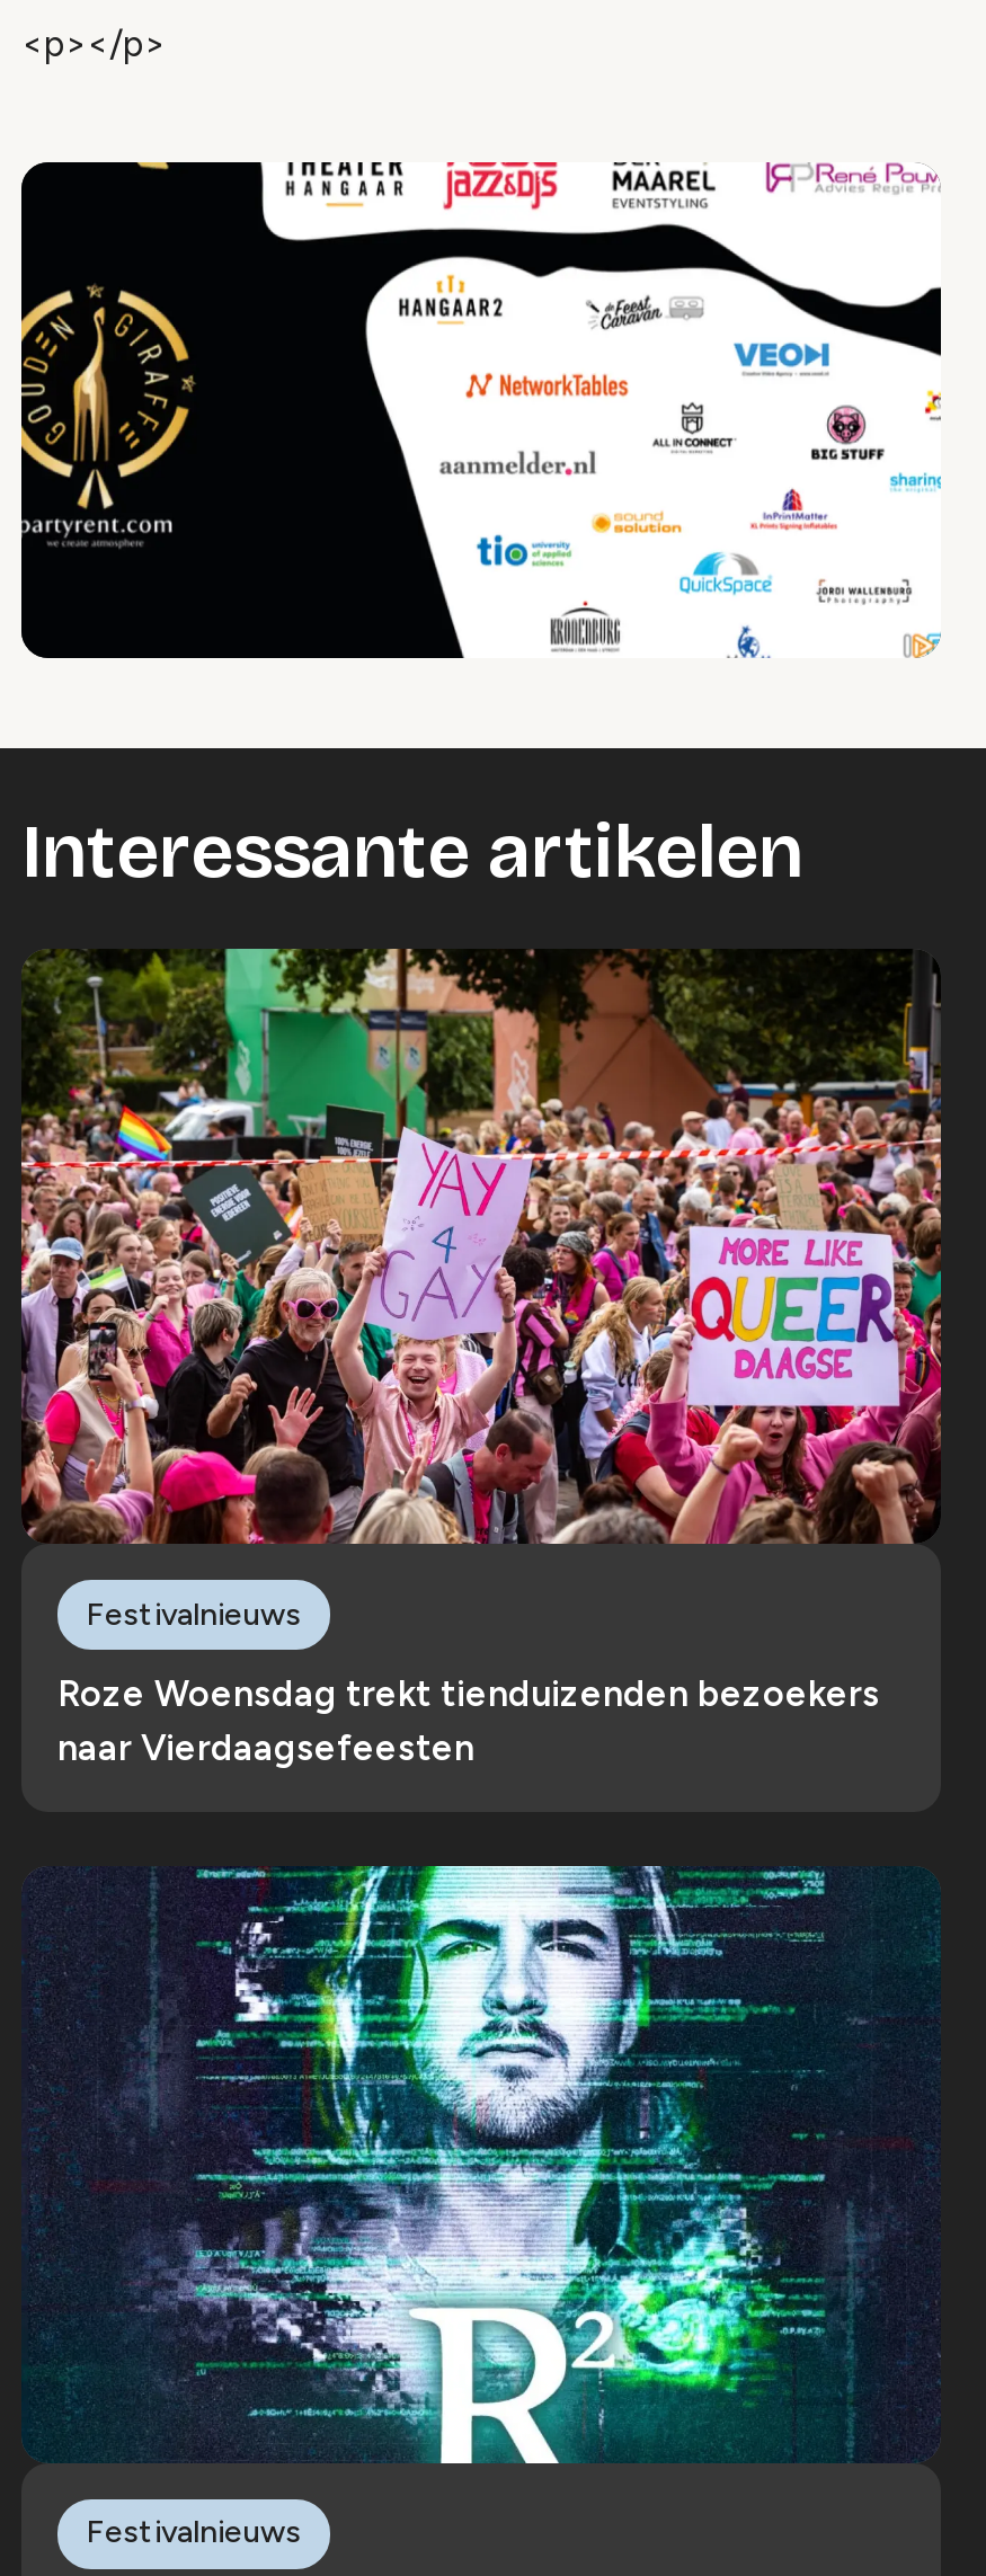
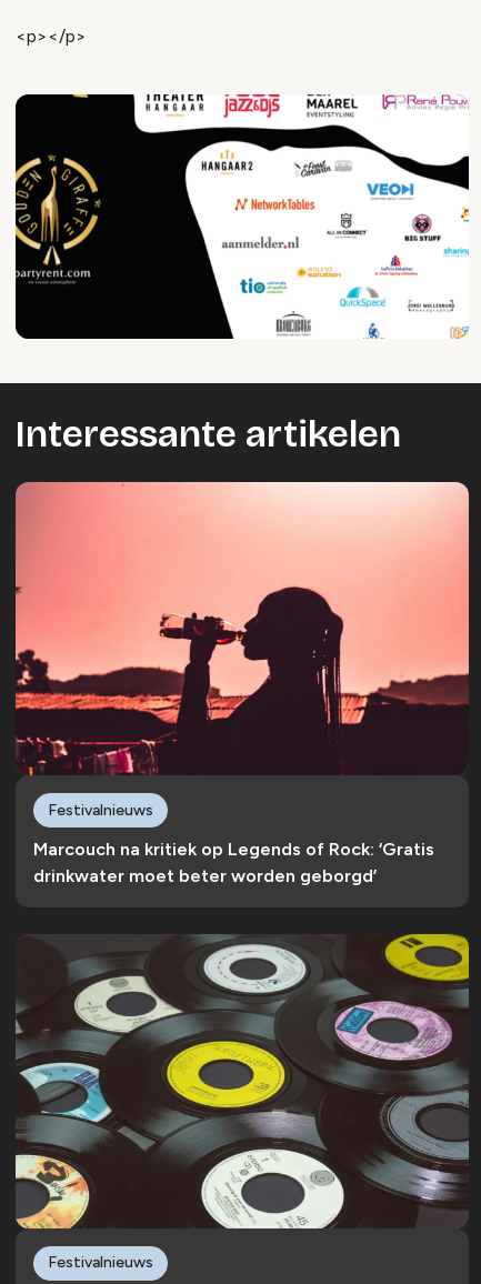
[19,947,941,1546] [image] -> [14,481,470,776] [image]
[57,1673,880,1770] Roze Woensdag trekt tienduizenden bezoekers | naar Vierdaagsefeesten -> [33,839,434,887] Marcouch na kritiek op Legends of Rock: ‘Gratis | drinkwater moet beter worden geborgd’
[21,1864,941,2466] [image] -> [14,933,470,1230] [image]

